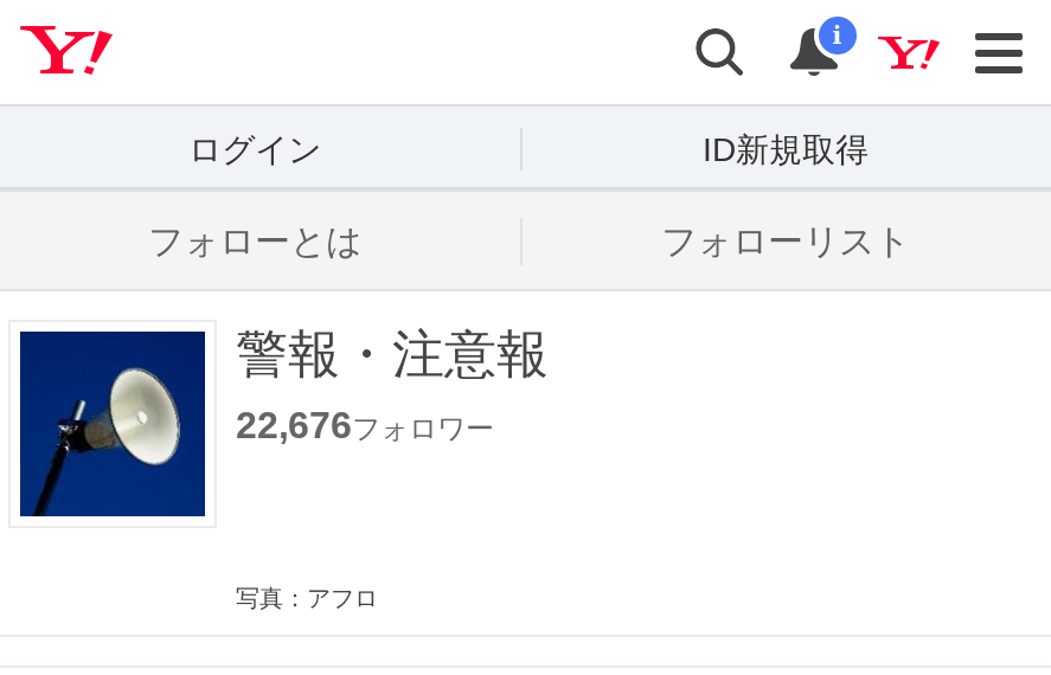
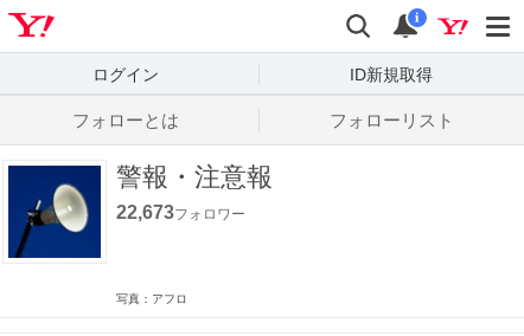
[236,405,494,445] 22,676フォロワー -> [116,202,245,222] 22,673フォロワー

